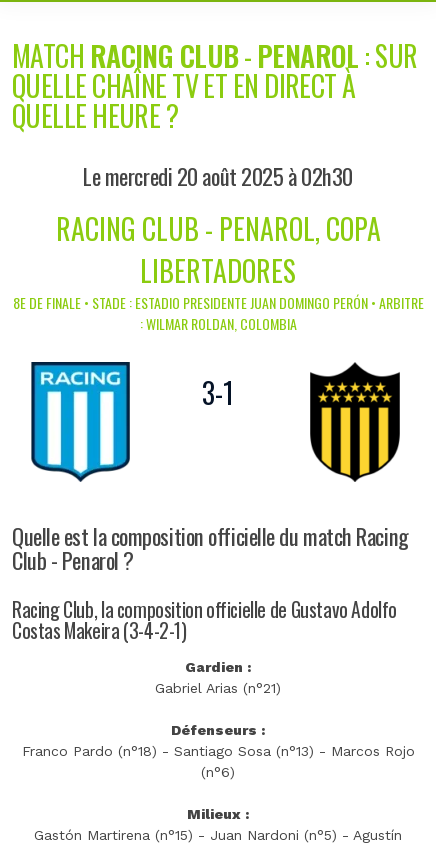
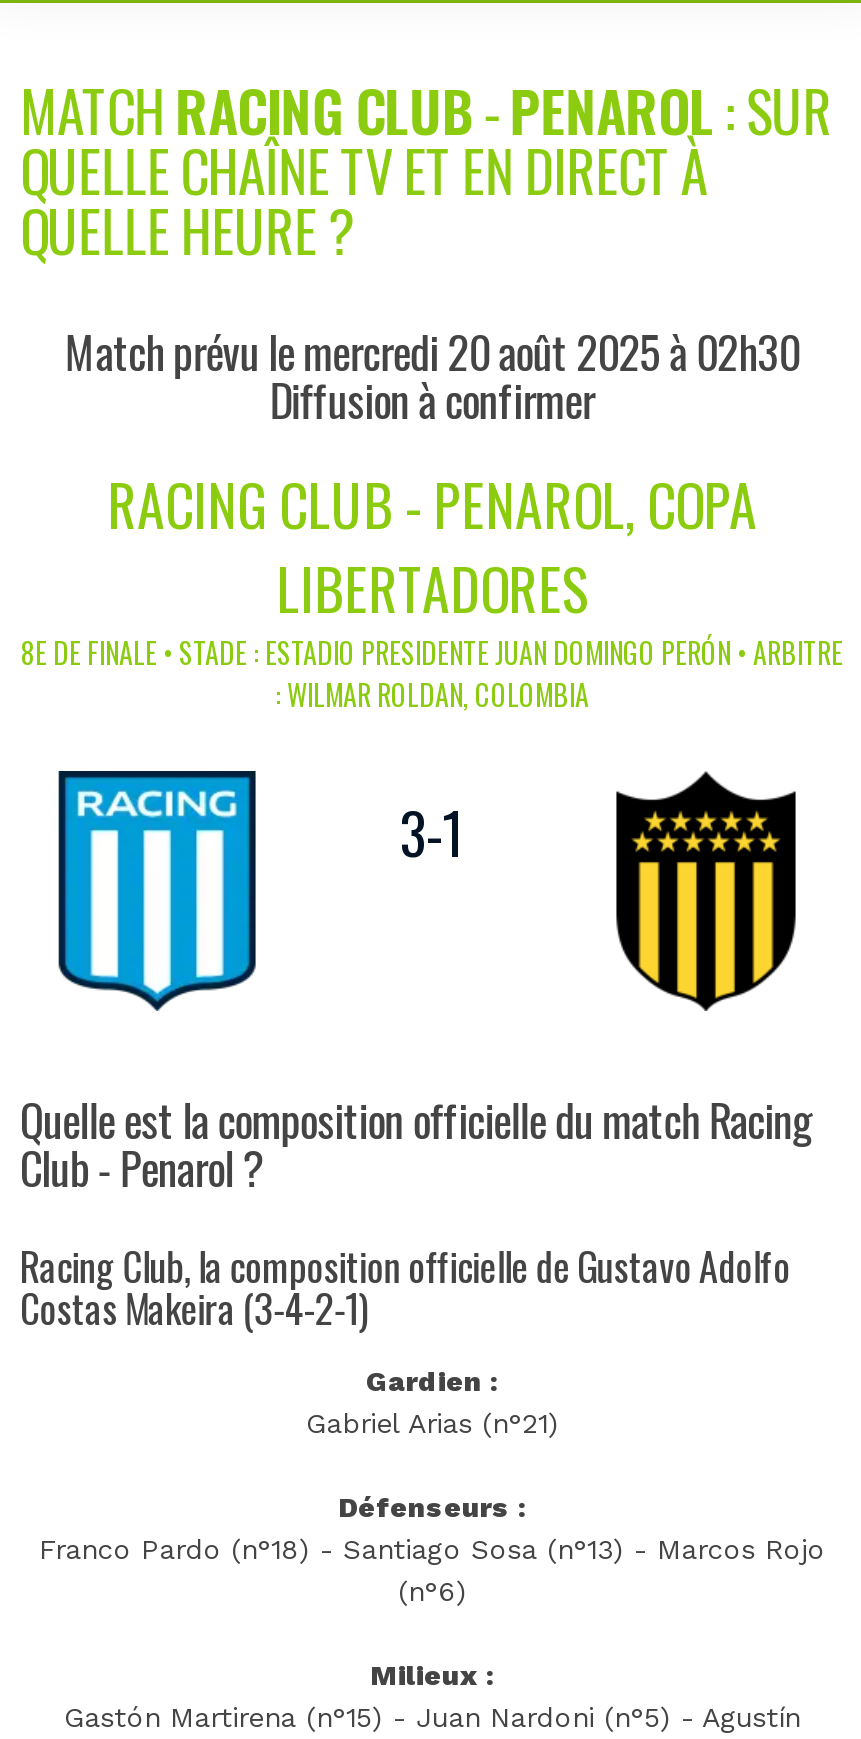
[83,159,353,192] Le mercredi 20 août 2025 à 02h30 -> [65,318,799,432] Match prévu le mercredi 20 août 2025 à 02h30 | Diffusion à confirmer

